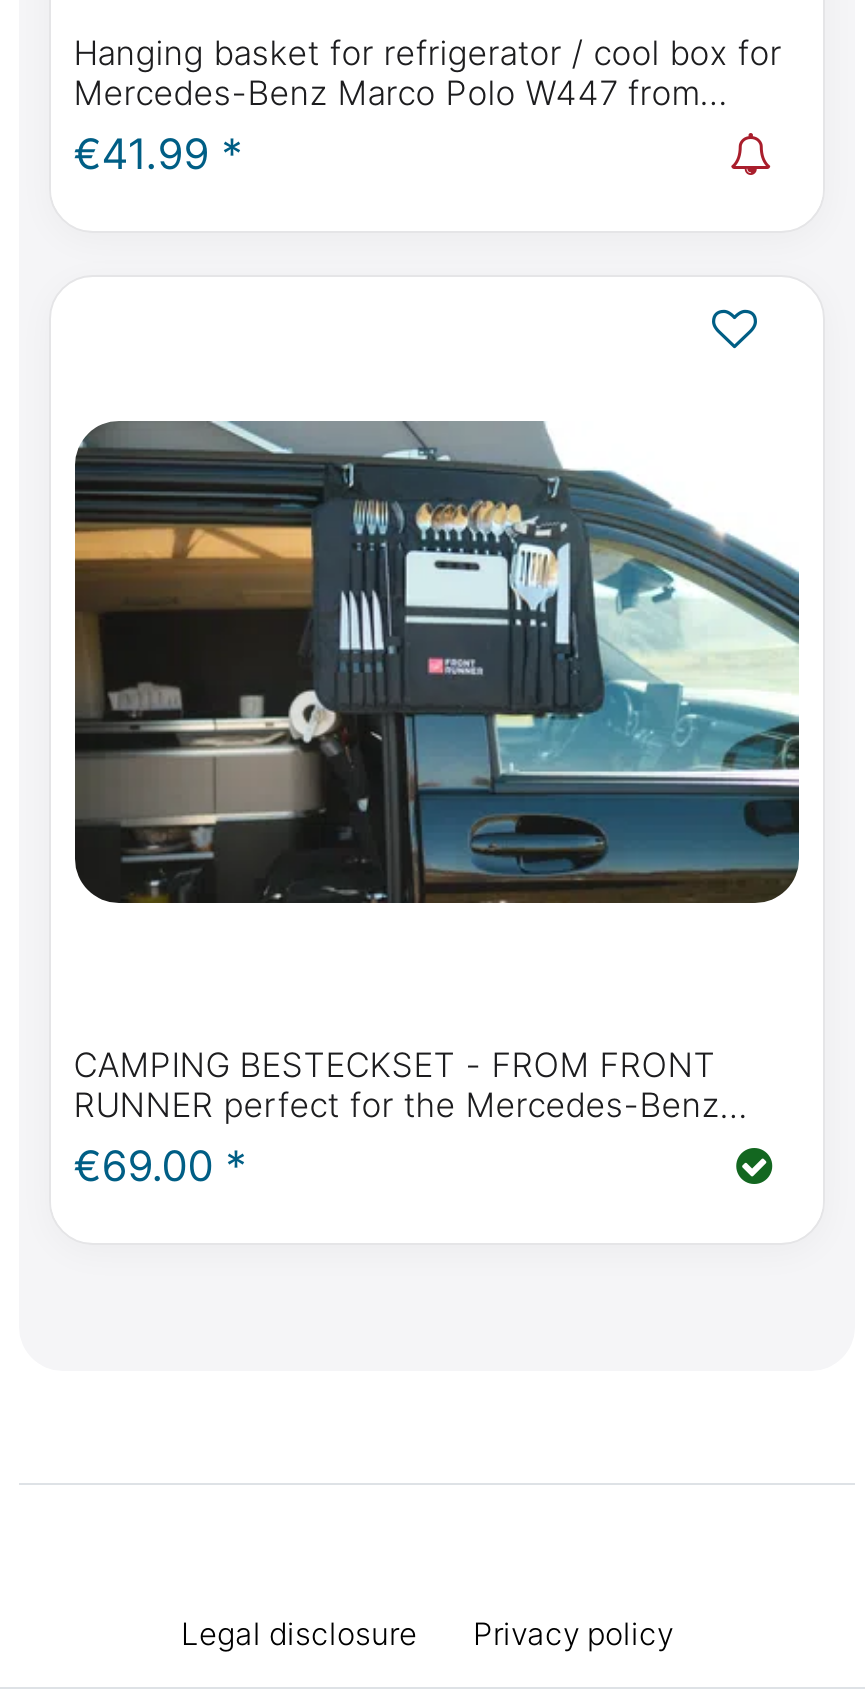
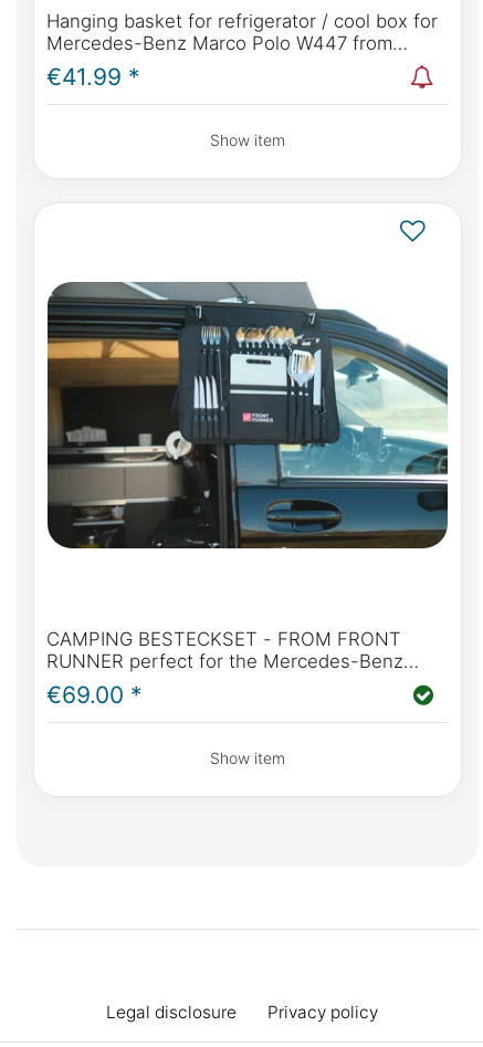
none -> [210,130,285,149] Show item
none -> [210,748,285,767] Show item

